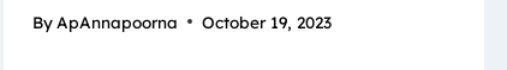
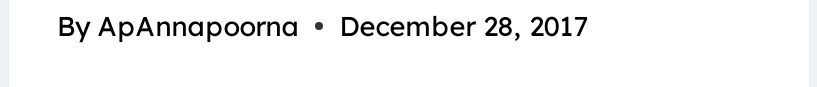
[32,12,332,32] By ApAnnapoorna October 19, 2023 -> [57,9,587,43] By ApAnnapoorna December 28, 2017

